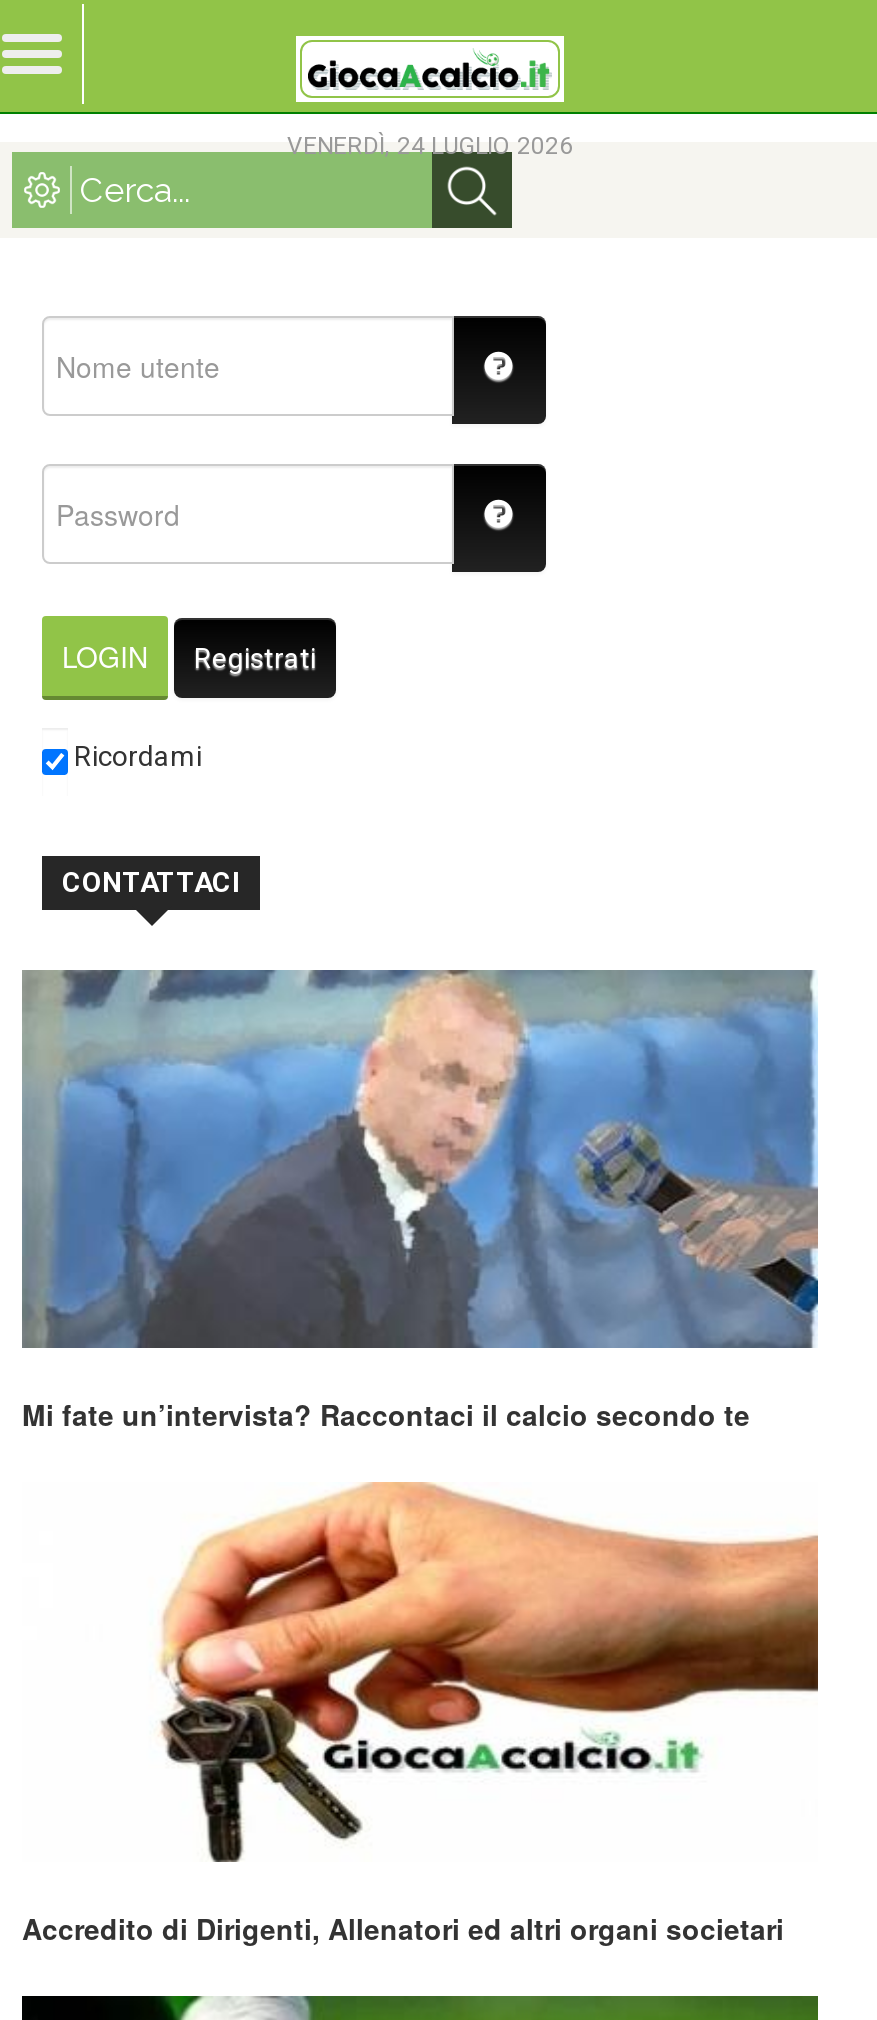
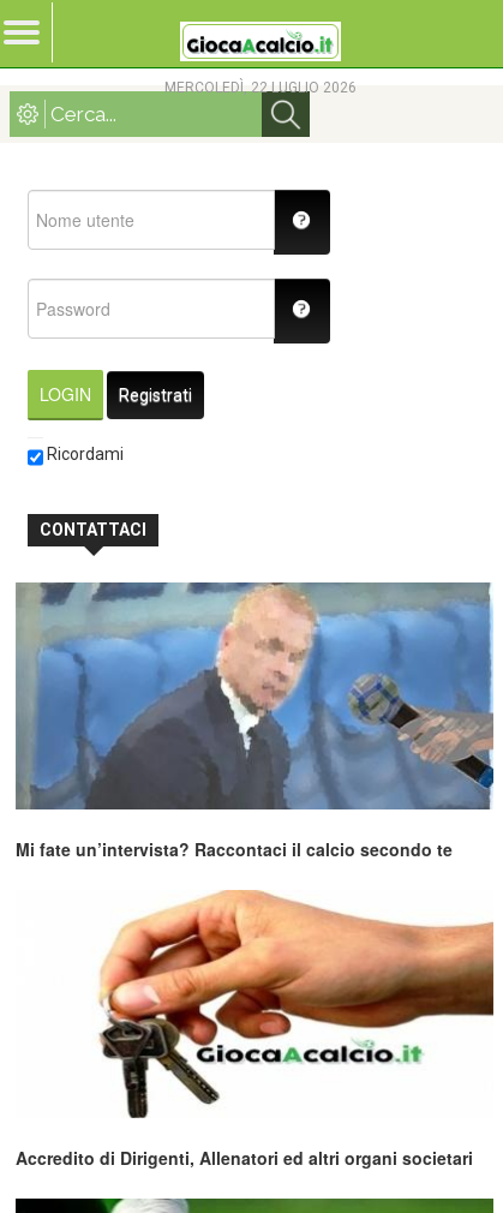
[287,132,573,160] VENERDÌ, 24 LUGLIO 2026 -> [164,79,357,96] MERCOLEDÌ, 22 LUGLIO 2026

